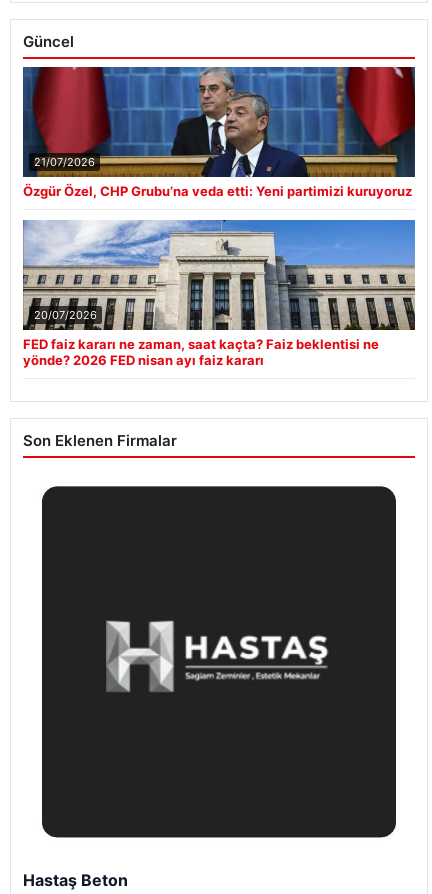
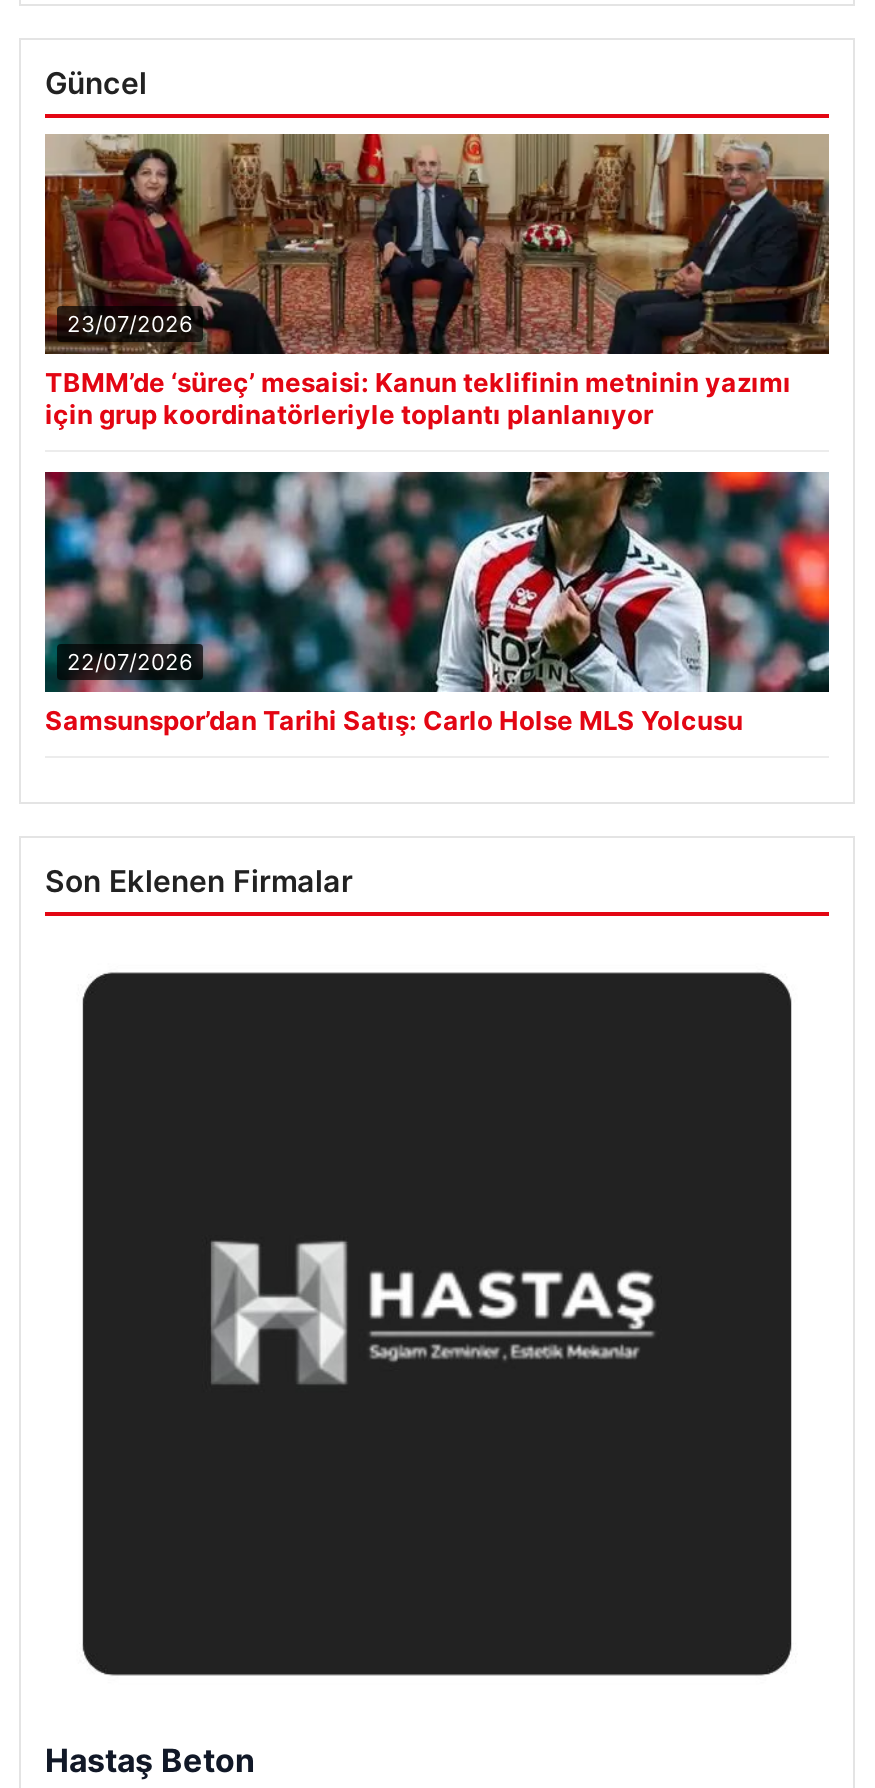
[22,66,416,175] [image] | 21/07/2026 -> [43,132,831,350] [image] | 23/07/2026
[23,183,412,199] Özgür Özel, CHP Grubu’na veda etti: Yeni partimizi kuruyoruz -> [45,366,791,430] TBMM’de ‘süreç’ mesaisi: Kanun teklifinin metninin yazımı | için grup koordinatörleriyle toplantı planlanıyor
[22,219,416,346] [image] | 20/07/2026 -> [43,440,831,694] [image] | 22/07/2026
[23,336,379,368] FED faiz kararı ne zaman, saat kaçta? Faiz beklentisi ne | yönde? 2026 FED nisan ayı faiz kararı -> [45,704,743,736] Samsunspor’dan Tarihi Satış: Carlo Holse MLS Yolcusu

